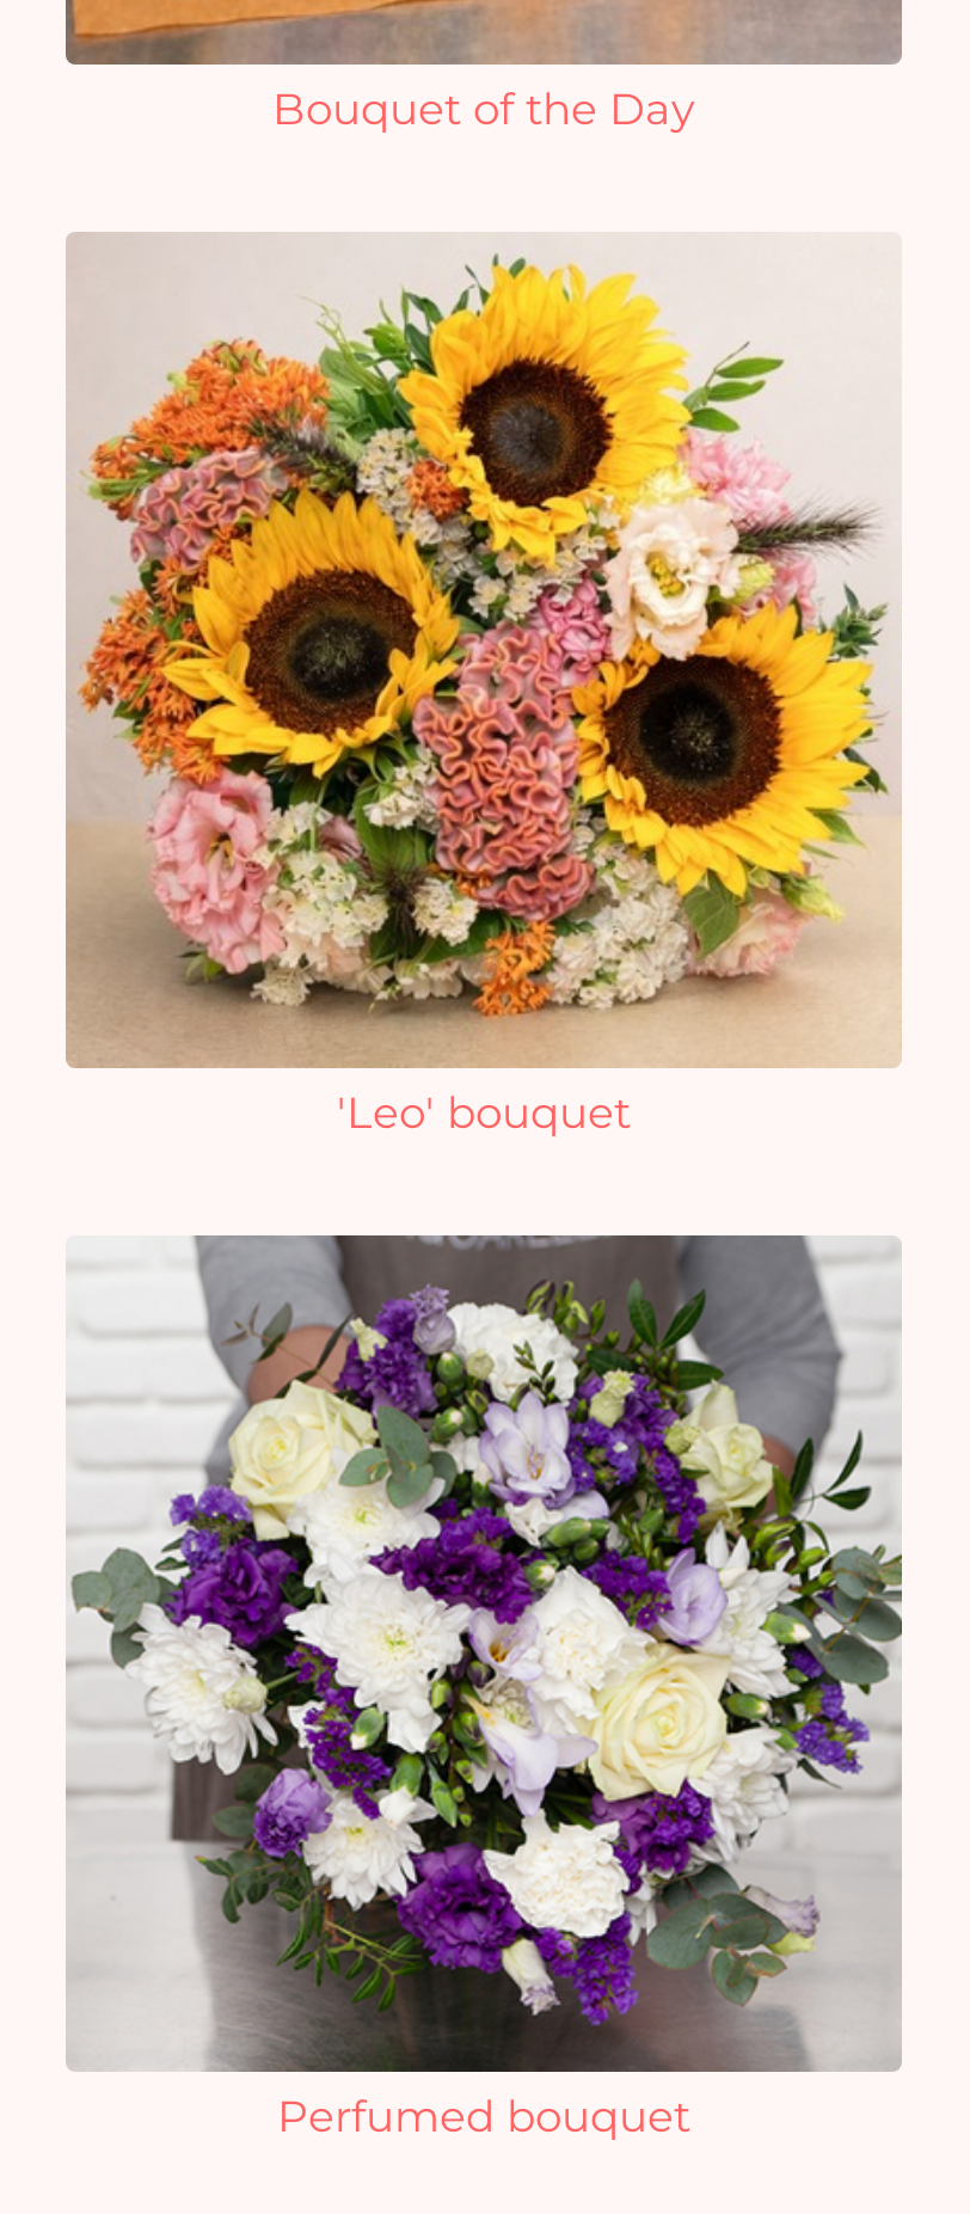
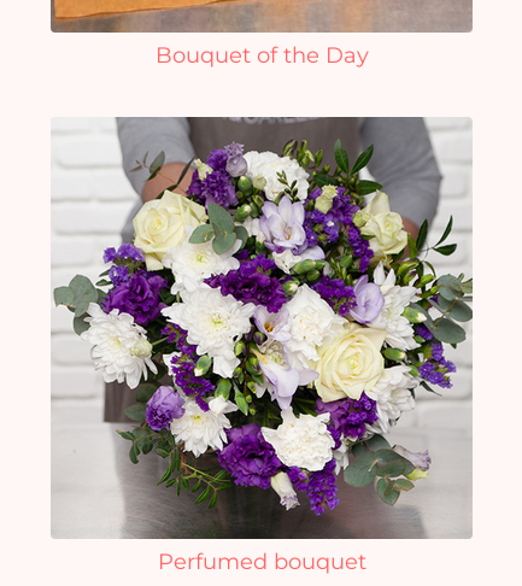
[66,232,900,1140] [image] | 'Leo' bouquet -> none

